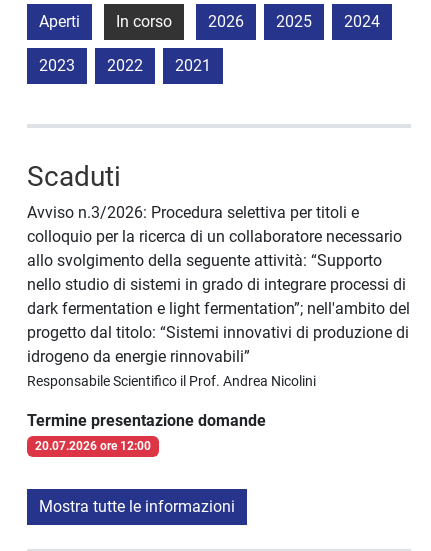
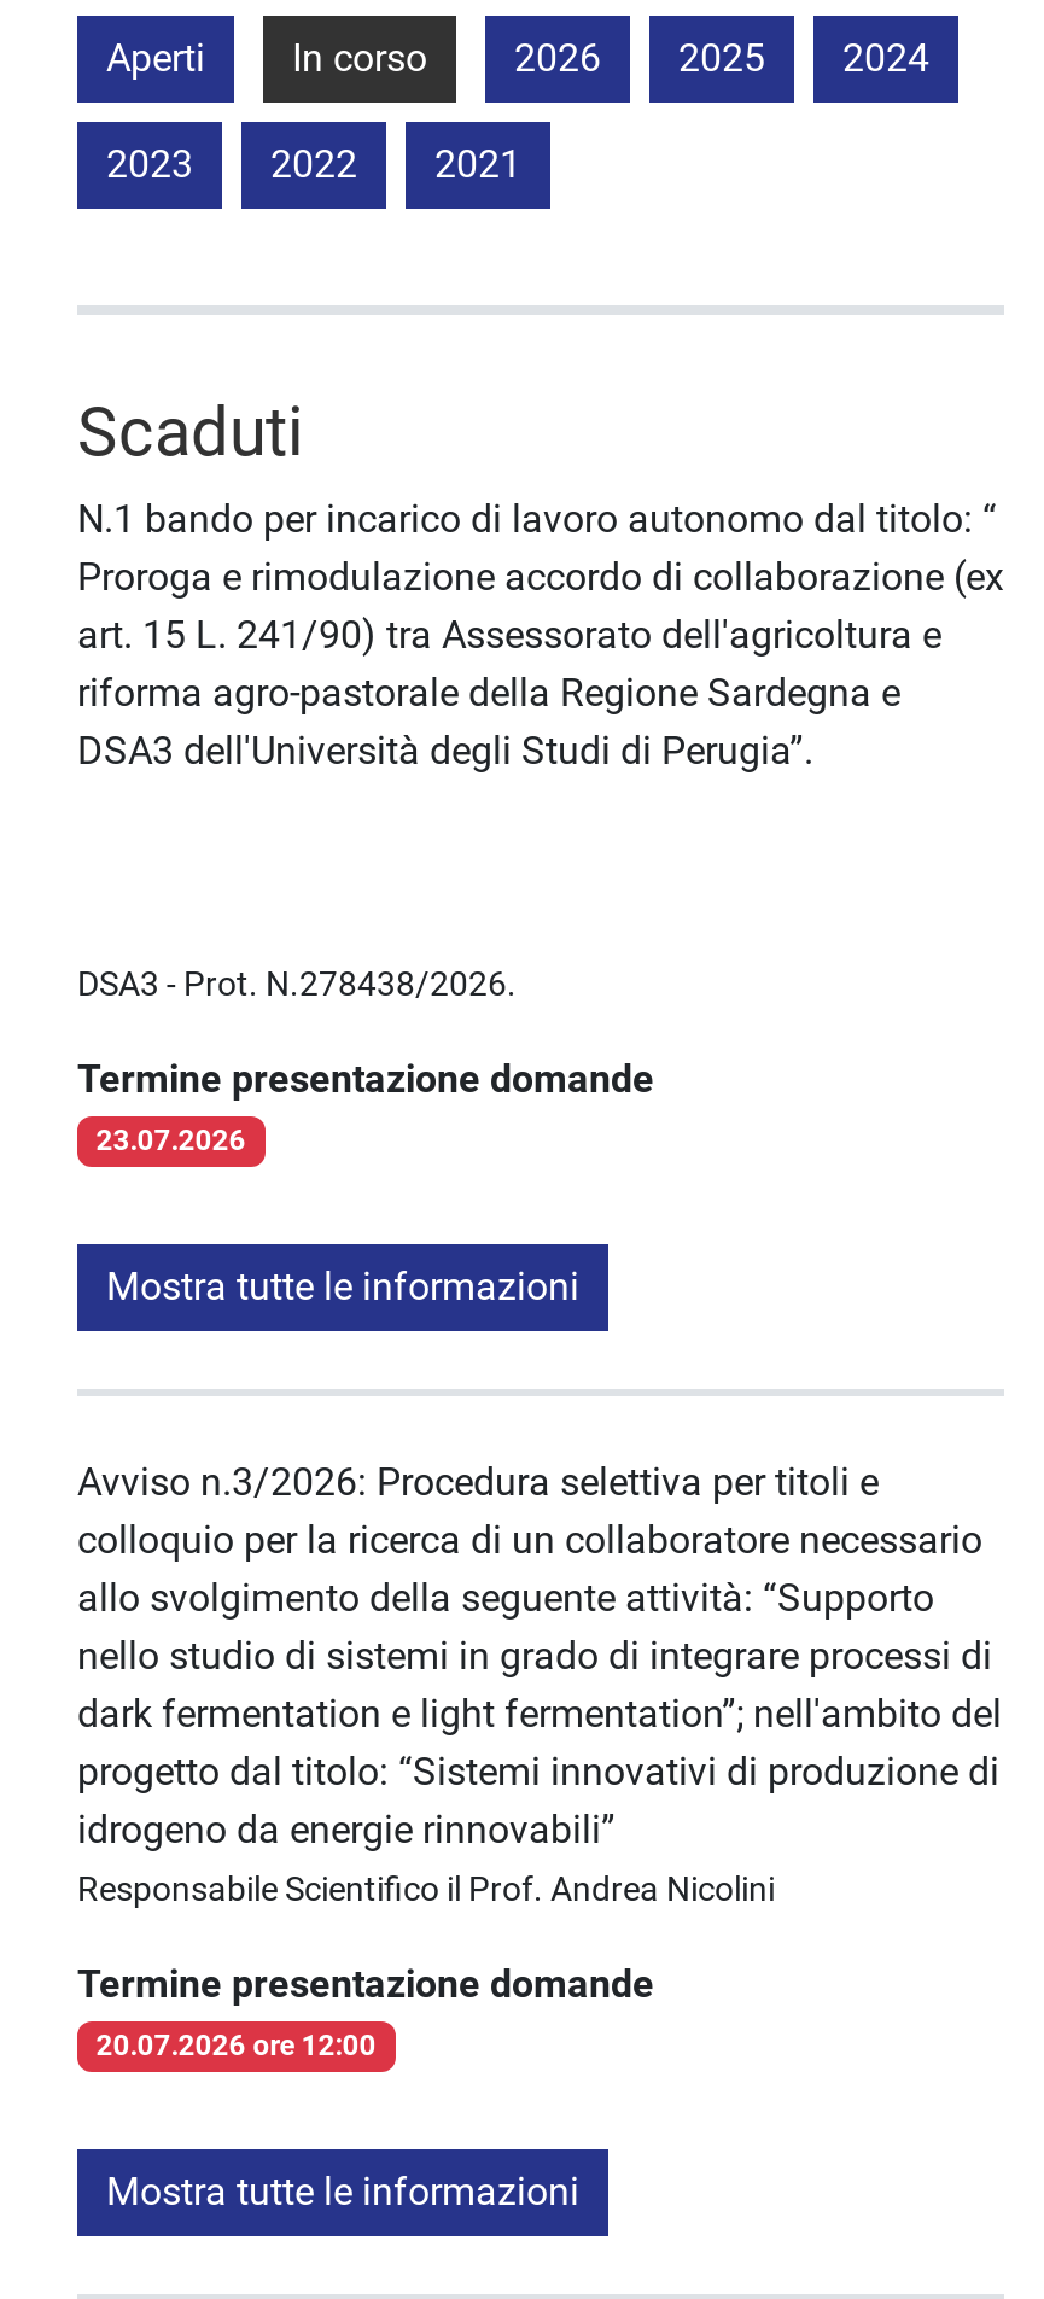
none -> [77,497,1004,775] N.1 bando per incarico di lavoro autonomo dal titolo: “ | Proroga e rimodulazione accordo di collaborazione (ex | art. 15 L. 241/90) tra Assessorato dell'agricoltura e | riforma agro-pastorale della Regione Sardegna e | DSA3 dell'Università degli Studi di Perugia”.
none -> [77,965,654,1310] DSA3 - Prot. N.278438/2026. | Termine presentazione domande | 23.07.2026 | Mostra tutte le informazioni

